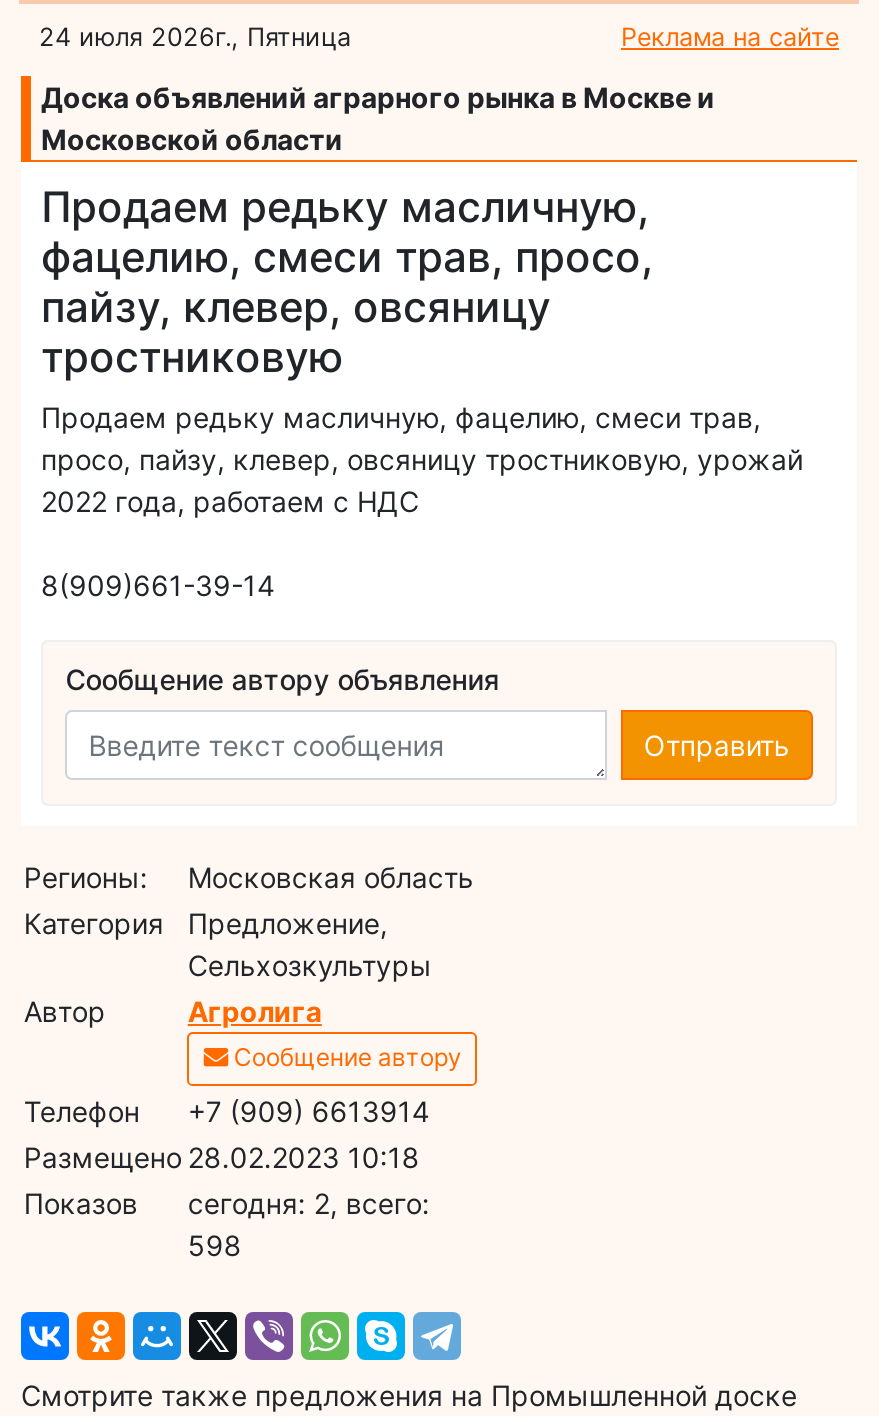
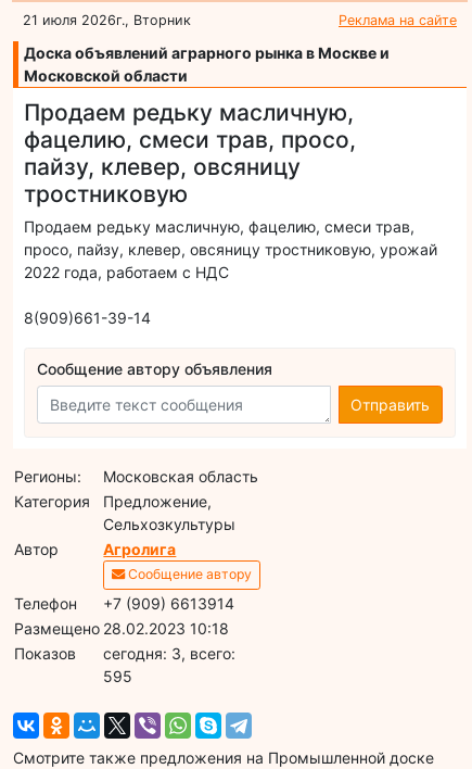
[39,21,351,51] 24 июля 2026г., Пятница -> [23,12,191,28] 21 июля 2026г., Вторник
[188,1185,430,1219] cегодня: 2, всего: -> [104,644,236,662] cегодня: 3, всего:
[188,1227,242,1261] 598 -> [104,666,133,685] 595

